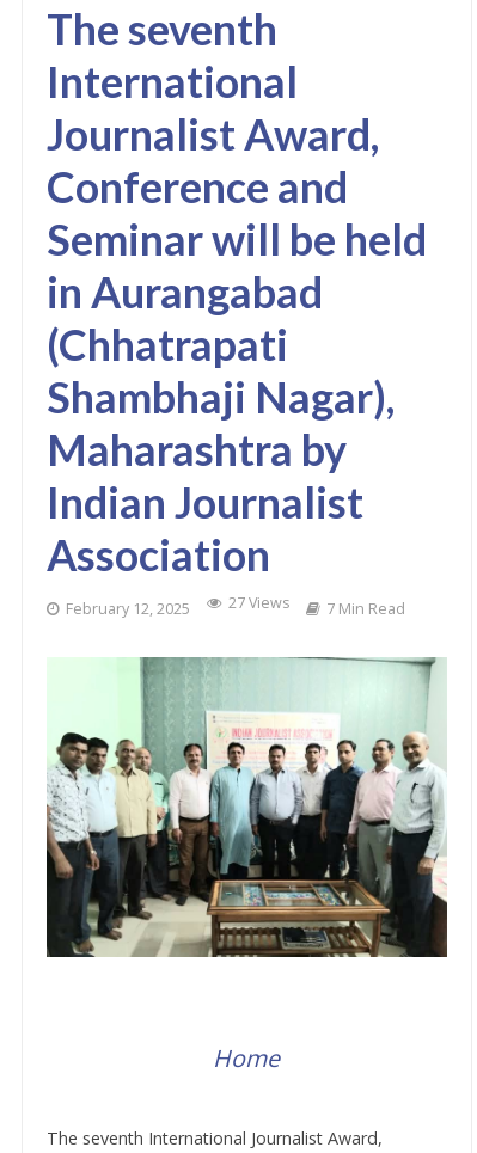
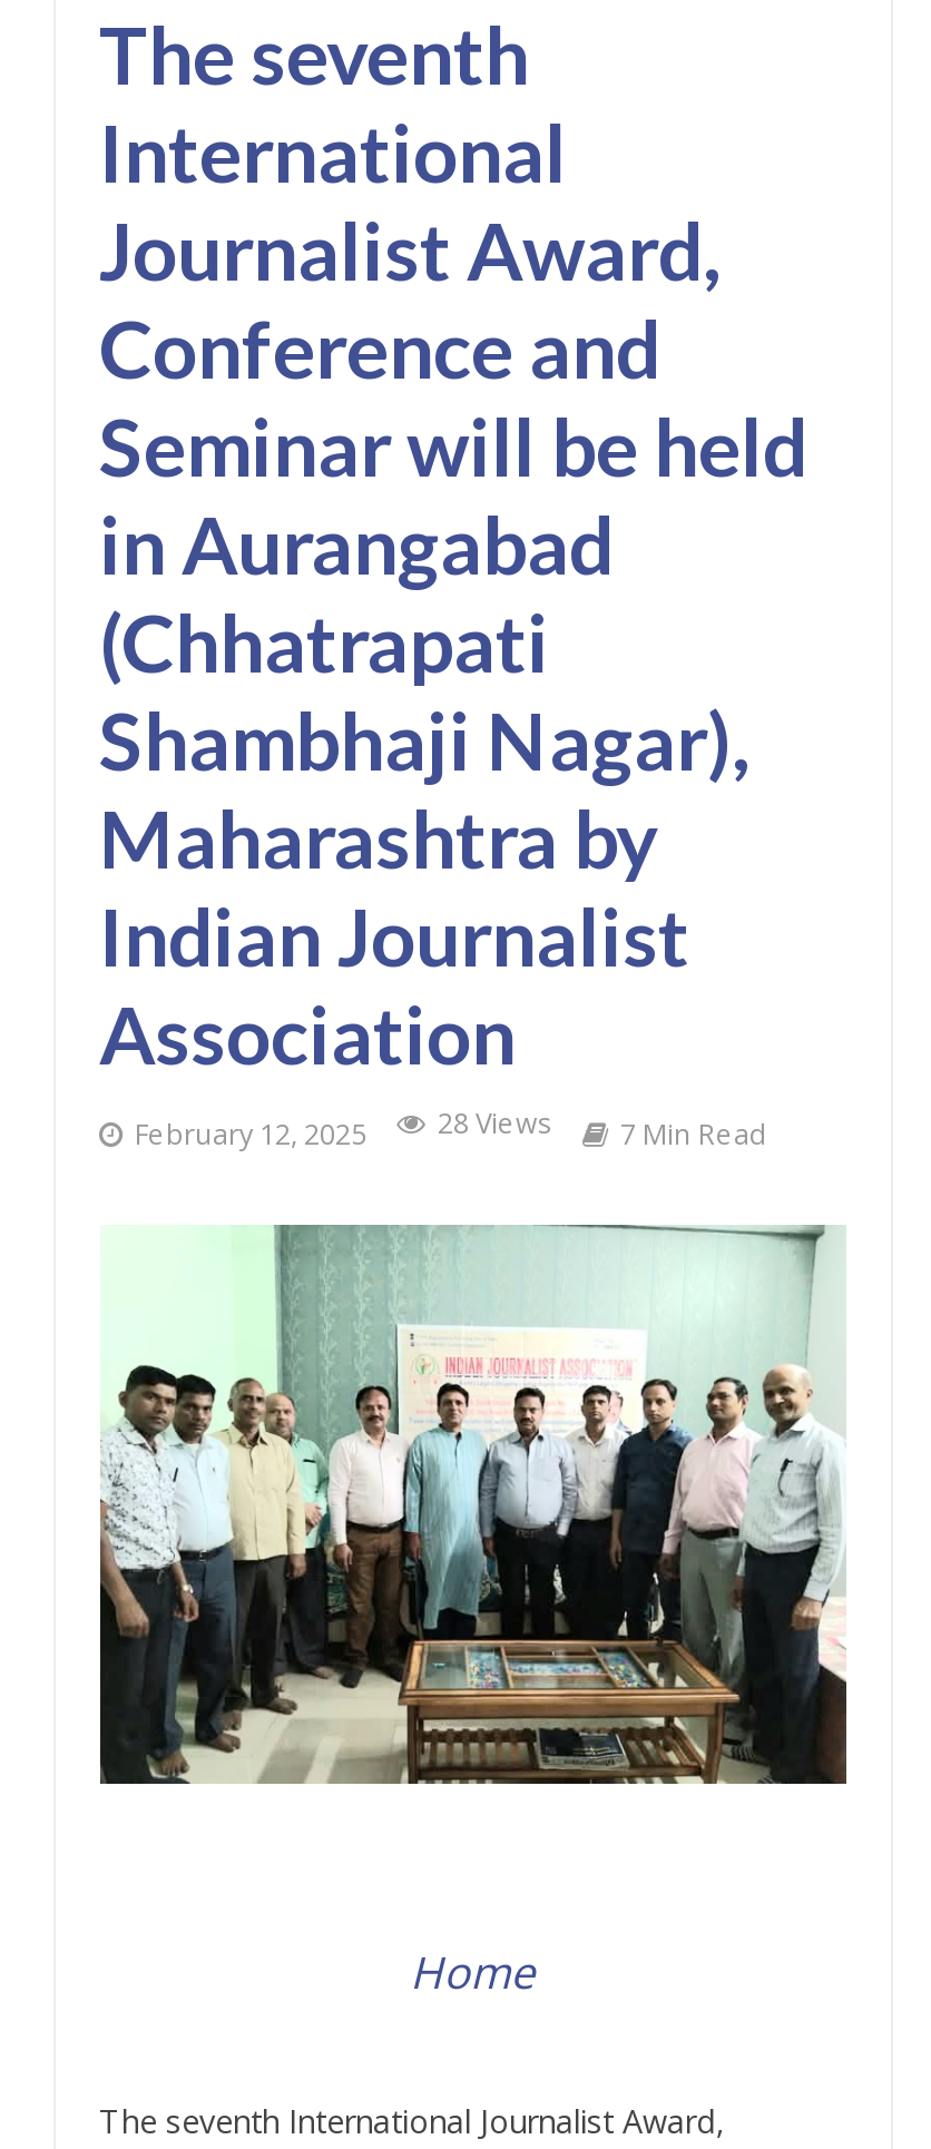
[65,593,405,619] February 12, 2025 27 Views 7 Min Read -> [135,1105,767,1154] February 12, 2025 28 Views 7 Min Read

